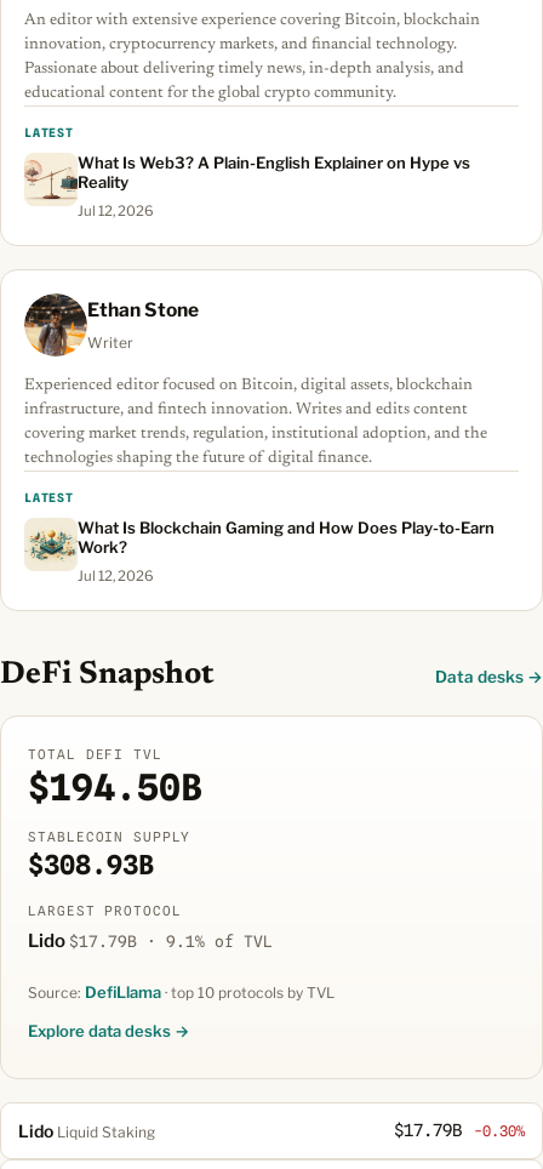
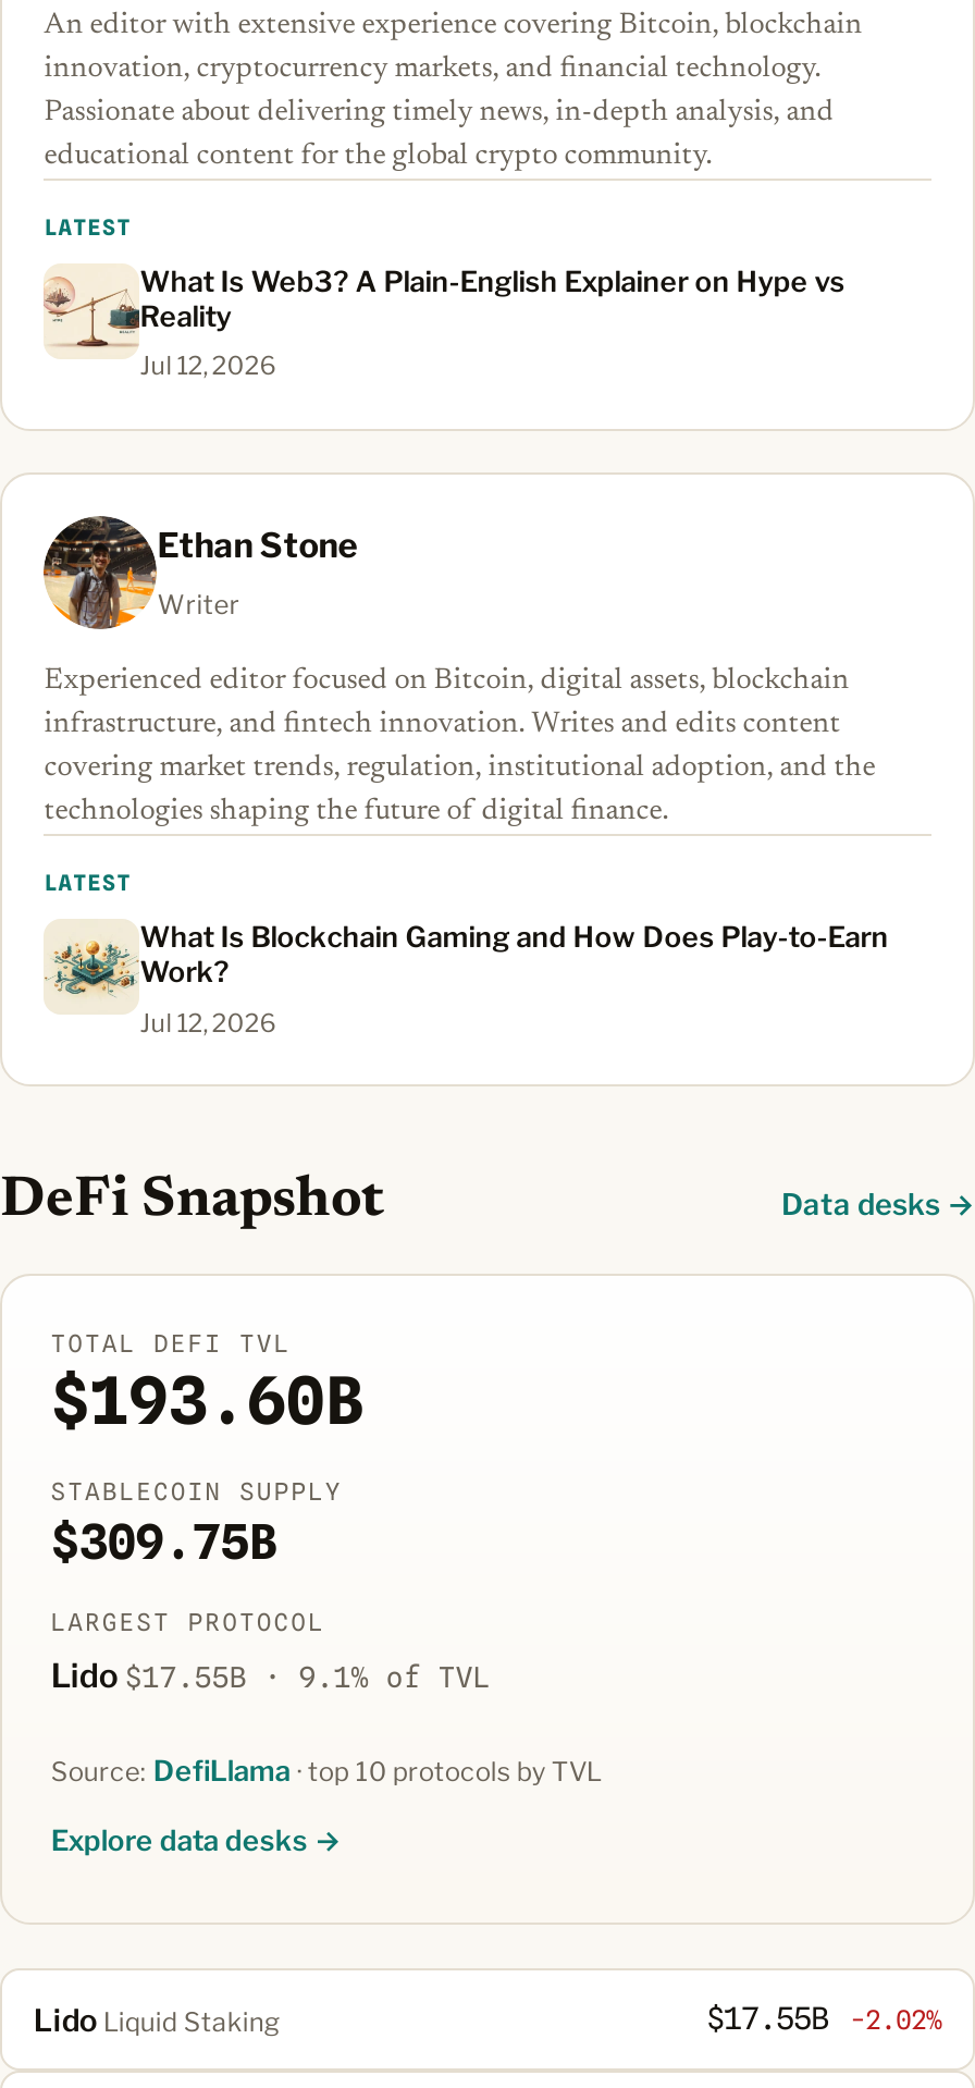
[28,765,203,808] $194.50B -> [51,1362,364,1440] $193.60B
[28,849,154,880] $308.93B -> [51,1513,277,1569] $309.75B
[28,930,273,951] Lido $17.79B · 9.1% of TVL -> [51,1658,491,1697] Lido $17.55B · 9.1% of TVL
[393,1120,524,1140] $17.79B | -0.30% -> [706,2001,941,2036] $17.55B | -2.02%

